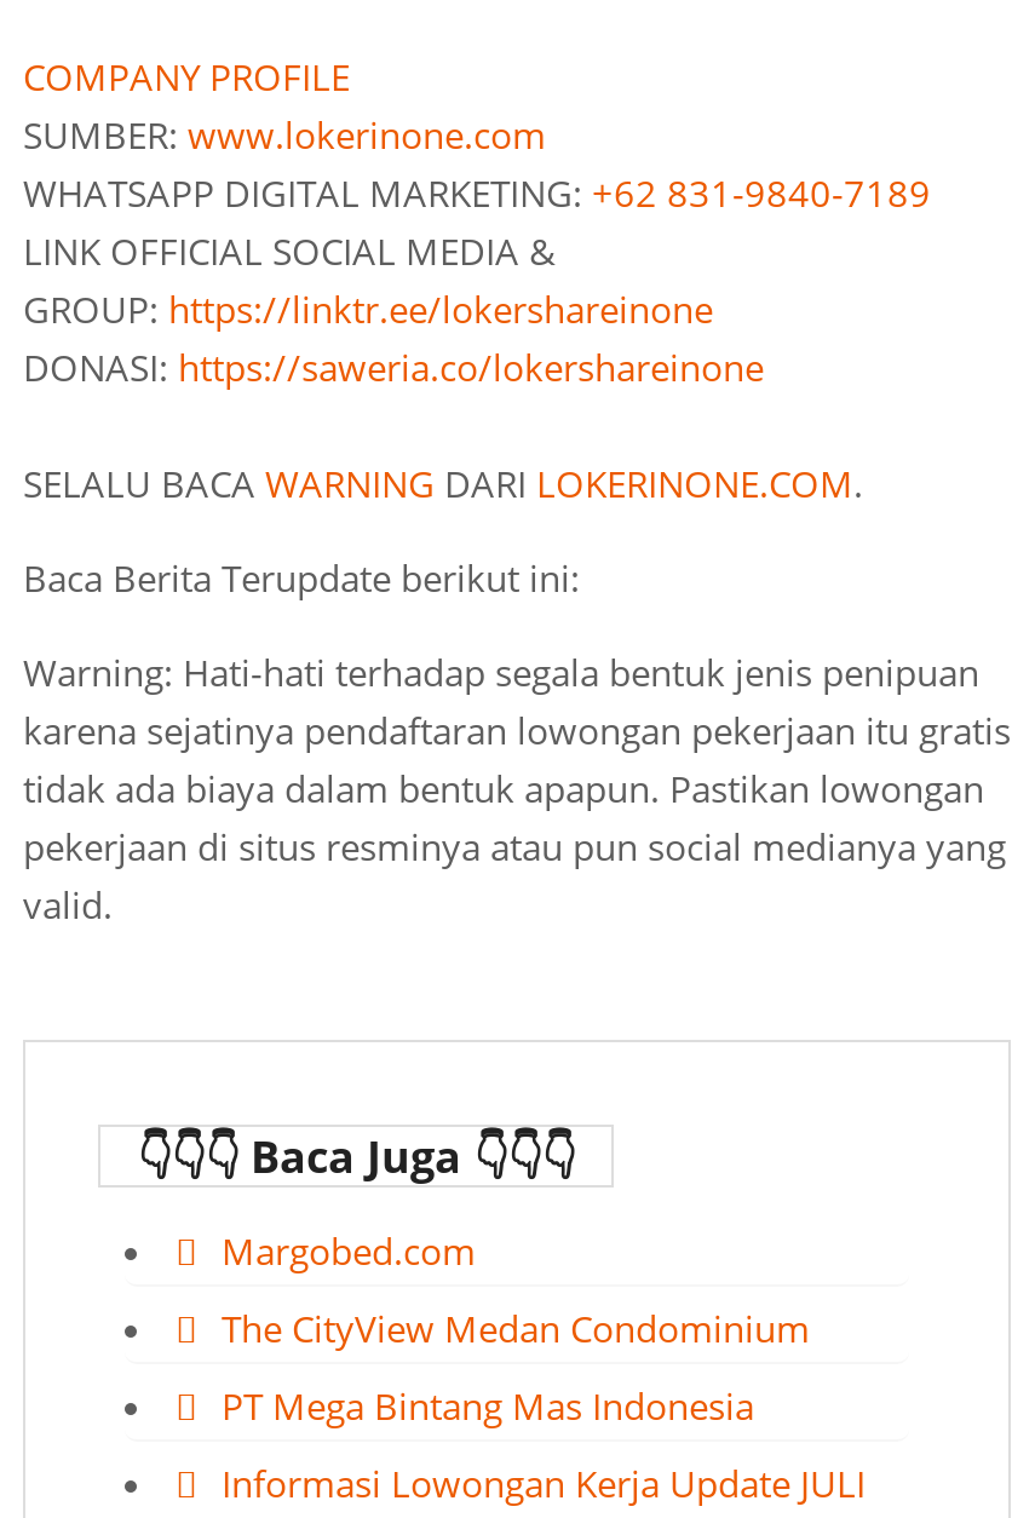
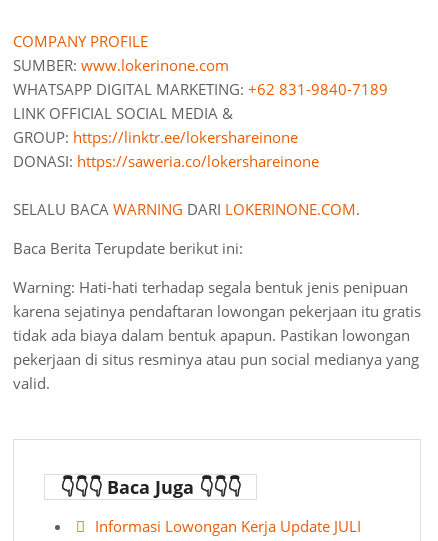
[222,1226,810,1430] Margobed.com | The CityView Medan Condominium | PT Mega Bintang Mas Indonesia -> none

